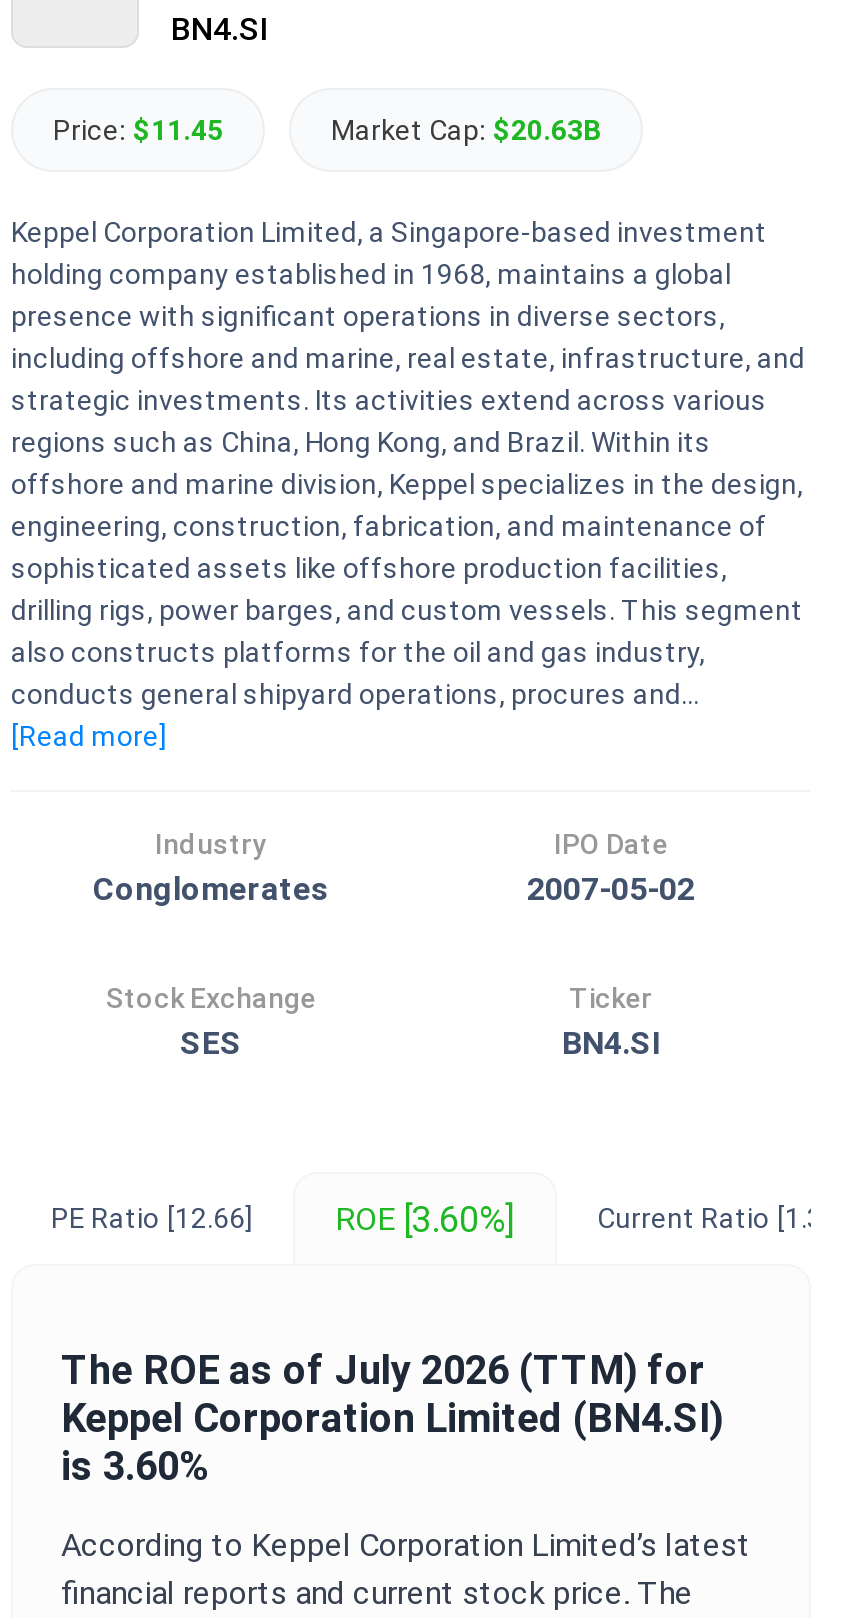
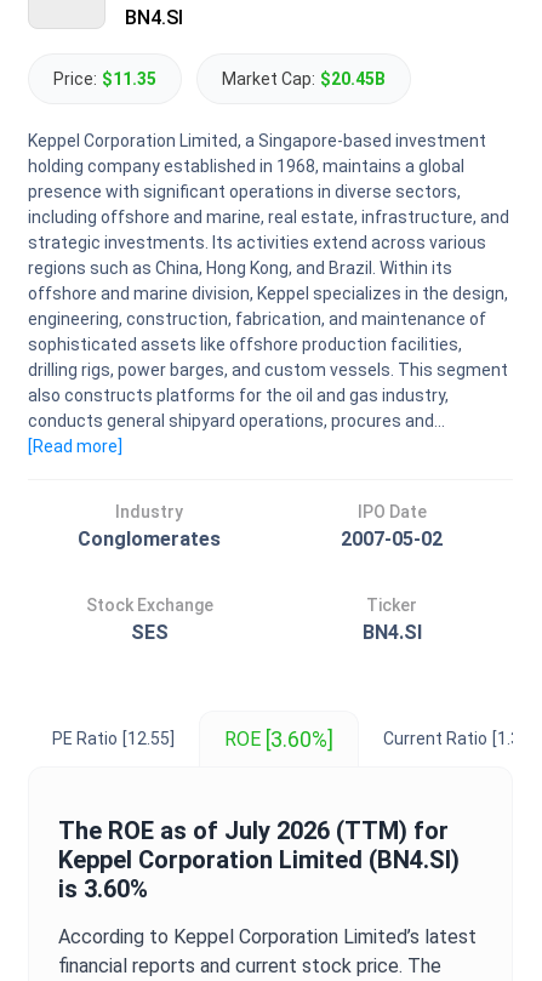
[53,114,223,146] Price: $11.45 -> [53,69,156,89] Price: $11.35
[331,114,601,146] Market Cap: $20.63B -> [222,69,386,89] Market Cap: $20.45B
[51,1202,253,1234] PE Ratio [12.66] -> [52,729,175,748] PE Ratio [12.55]

